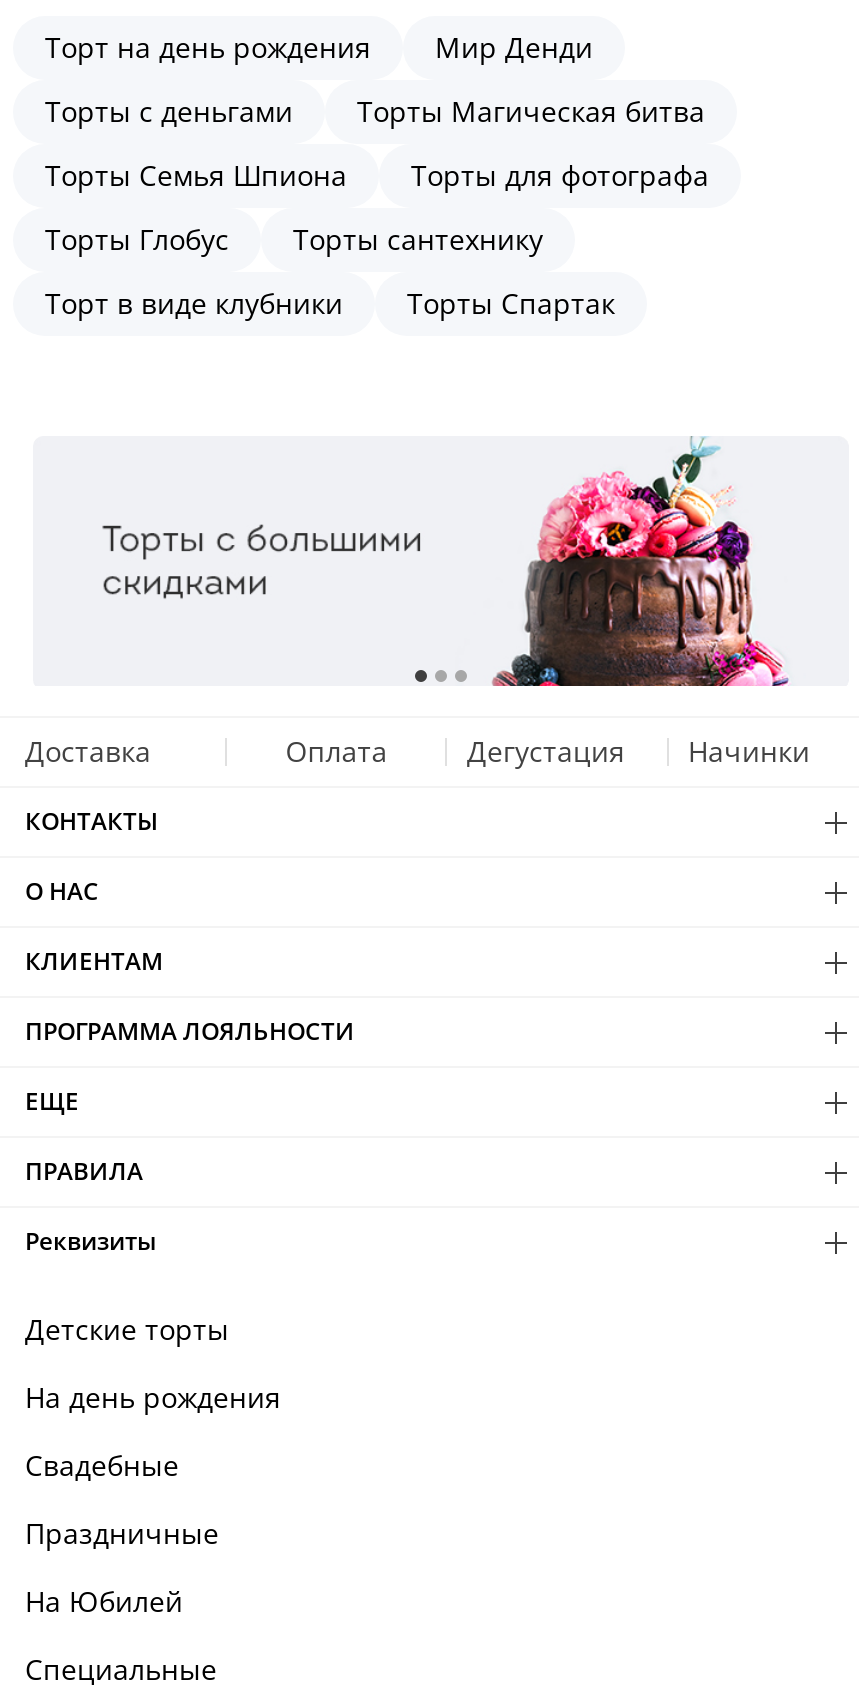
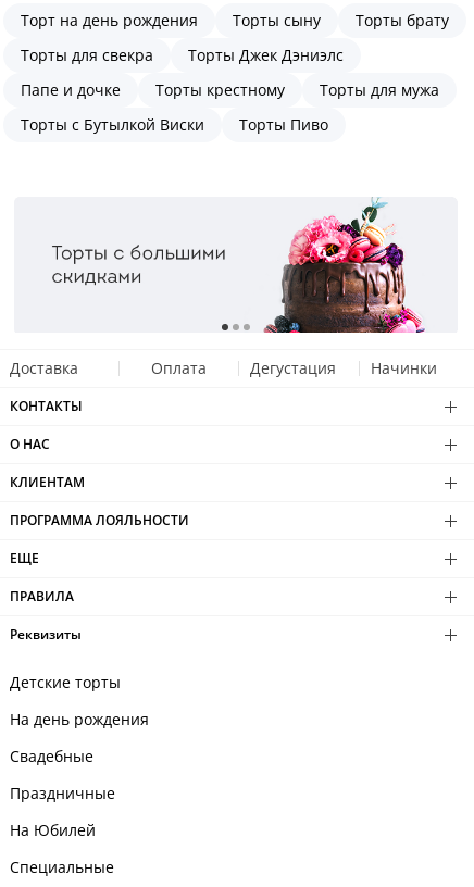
[45,28,709,322] Мир Денди | Торты с деньгами | Торты Магическая битва | Торты Семья Шпиона | Торты для фотографа | Торты Глобус | Торты сантехнику | Торт в виде клубники | Торты Спартак -> [21,10,449,135] Торты сыну | Торты брату | Торты для свекра | Торты Джек Дэниэлс | Папе и дочке | Торты крестному | Торты для мужа | Торты с Бутылкой Виски | Торты Пиво

